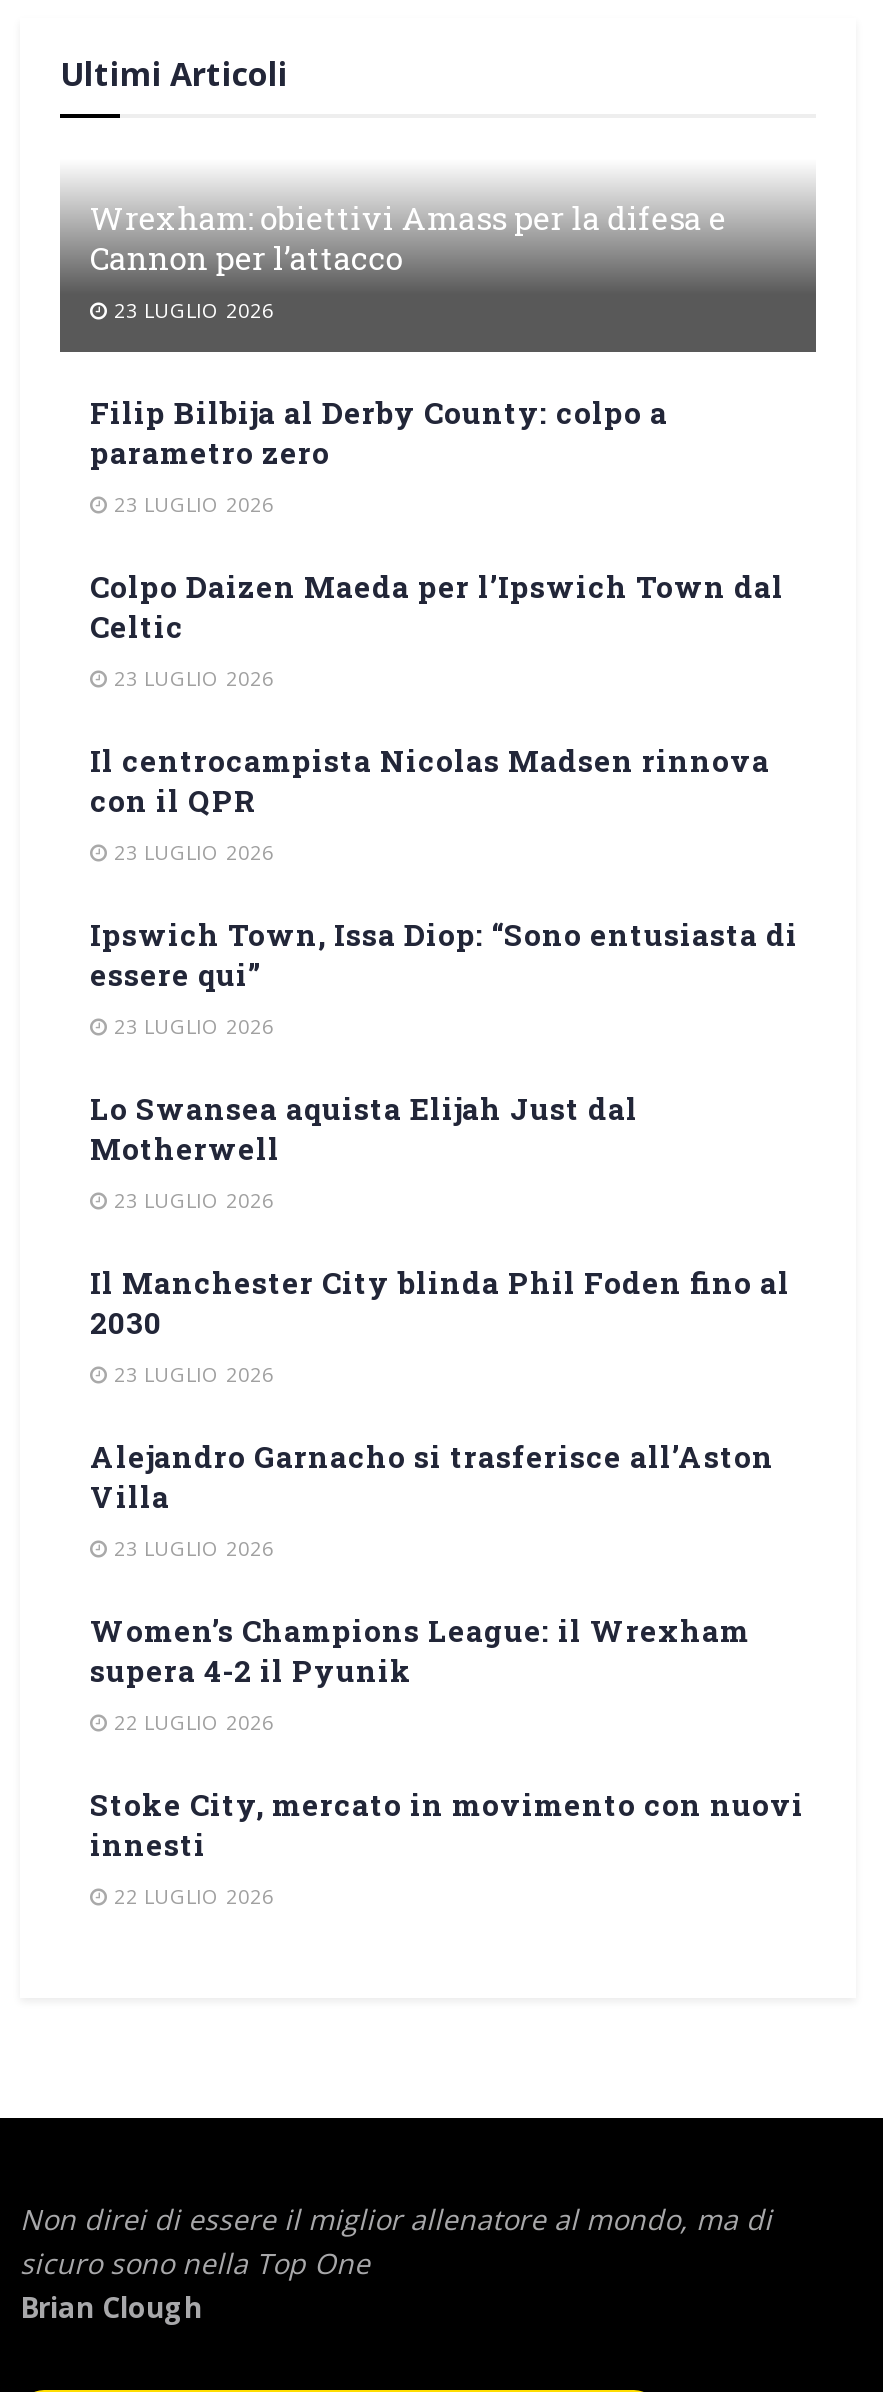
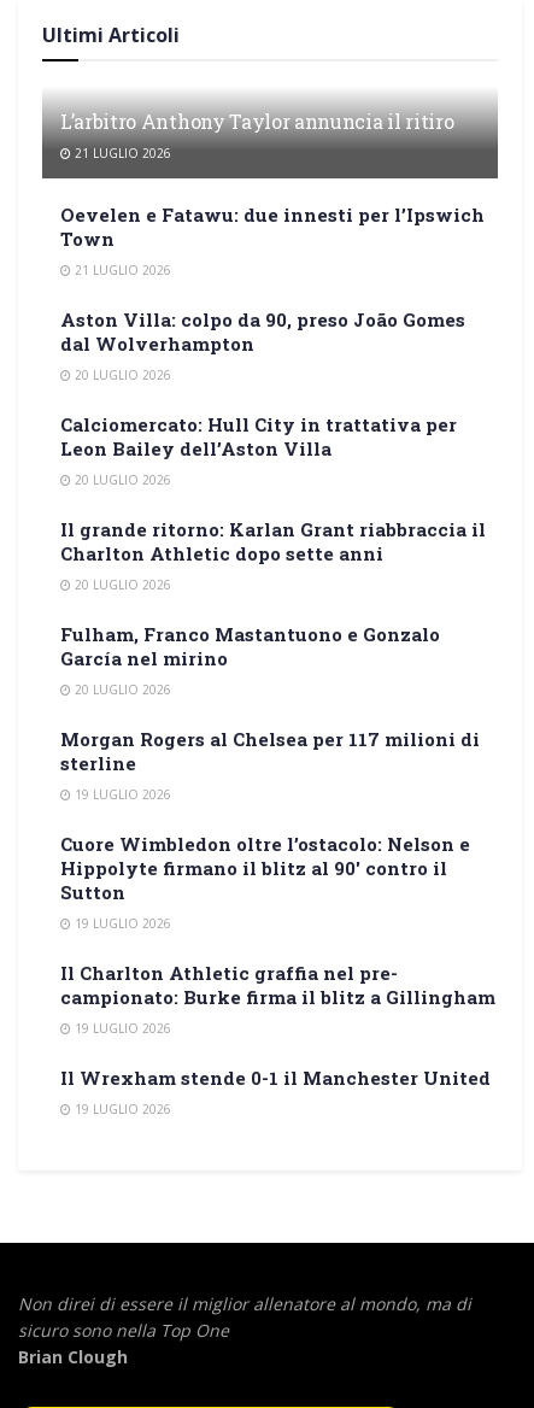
[90,196,726,324] Wrexham: obiettivi Amass per la difesa e | Cannon per l’attacco | 23 LUGLIO 2026 -> [60,108,453,161] L’arbitro Anthony Taylor annuncia il ritiro | 21 LUGLIO 2026
[90,392,668,518] Filip Bilbija al Derby County: colpo a | parametro zero | 23 LUGLIO 2026 -> [60,202,485,278] Oevelen e Fatawu: due innesti per l’Ipswich | Town | 21 LUGLIO 2026
[90,566,784,692] Colpo Daizen Maeda per l’Ipswich Town dal | Celtic | 23 LUGLIO 2026 -> [60,307,465,383] Aston Villa: colpo da 90, preso João Gomes | dal Wolverhampton | 20 LUGLIO 2026
[90,740,770,866] Il centrocampista Nicolas Madsen rinnova | con il QPR | 23 LUGLIO 2026 -> [60,412,457,488] Calciomercato: Hull City in trattativa per | Leon Bailey dell’Aston Villa | 20 LUGLIO 2026
[90,914,798,1040] Ipswich Town, Issa Diop: “Sono entusiasta di | essere qui” | 23 LUGLIO 2026 -> [60,517,486,593] Il grande ritorno: Karlan Grant riabbraccia il | Charlton Athletic dopo sette anni | 20 LUGLIO 2026
[90,1088,638,1214] Lo Swansea aquista Elijah Just dal | Motherwell | 23 LUGLIO 2026 -> [60,622,440,698] Fulham, Franco Mastantuono e Gonzalo | García nel mirino | 20 LUGLIO 2026
[90,1262,790,1388] Il Manchester City blinda Phil Foden fino al | 2030 | 23 LUGLIO 2026 -> [60,727,480,803] Morgan Rogers al Chelsea per 117 milioni di | sterline | 19 LUGLIO 2026
[90,1436,774,1562] Alejandro Garnacho si trasferisce all’Aston | Villa | 23 LUGLIO 2026 -> [60,832,470,932] Cuore Wimbledon oltre l’ostacolo: Nelson e | Hippolyte firmano il blitz al 90′ contro il | Sutton | 19 LUGLIO 2026
[90,1610,750,1736] Women’s Champions League: il Wrexham | supera 4-2 il Pyunik | 22 LUGLIO 2026 -> [60,961,495,1036] Il Charlton Athletic graffia nel pre- | campionato: Burke firma il blitz a Gillingham | 19 LUGLIO 2026
[90,1784,804,1910] Stoke City, mercato in movimento con nuovi | innesti | 22 LUGLIO 2026 -> [60,1065,491,1117] Il Wrexham stende 0-1 il Manchester United | 19 LUGLIO 2026

